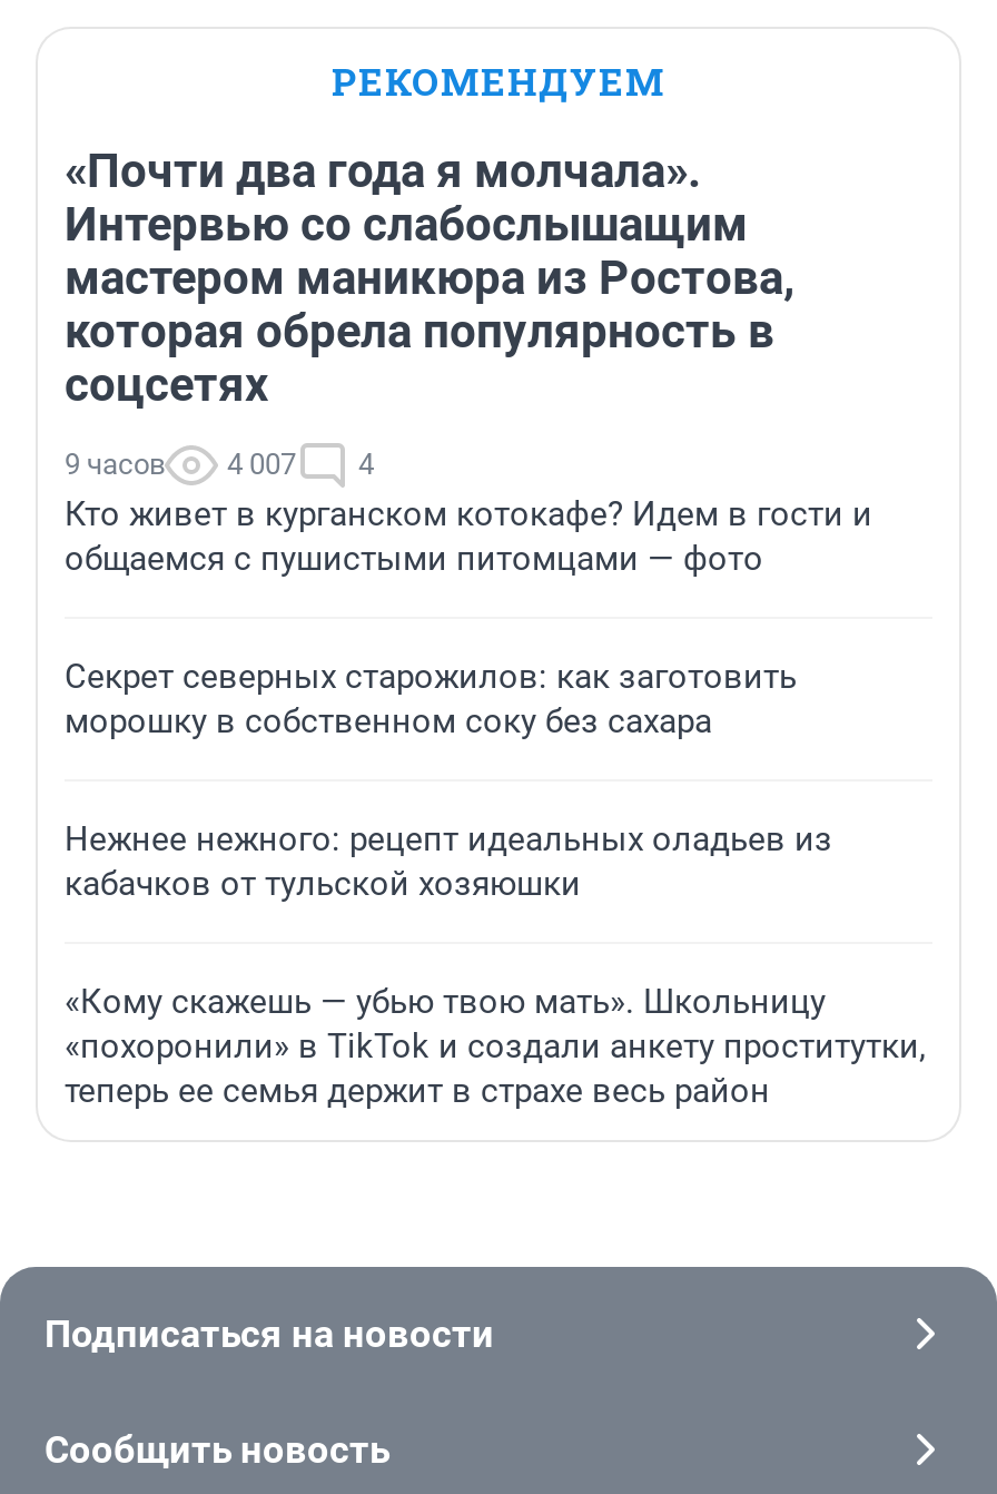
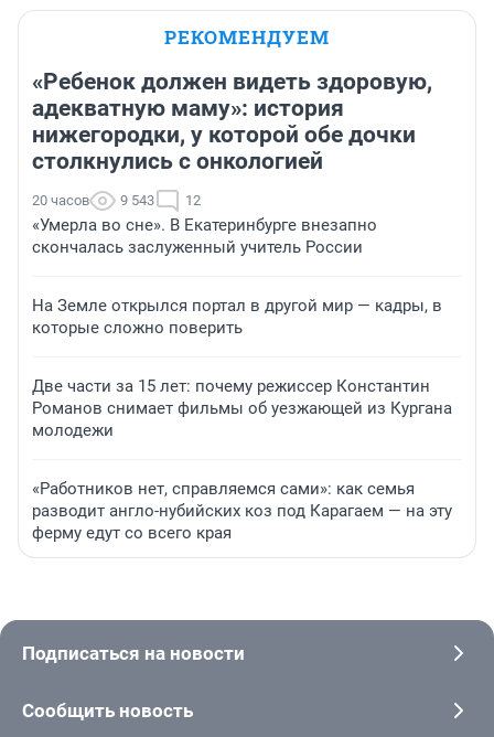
[65,144,794,411] «Почти два года я молчала». | Интервью со слабослышащим | мастером маникюра из Ростова, | которая обрела популярность в | соцсетях -> [32,68,432,174] «Ребенок должен видеть здоровую, | адекватную маму»: история | нижегородки, у которой обе дочки | столкнулись с онкологией
[65,446,872,578] 9 часов | 4 007 | 4 | Кто живет в курганском котокафе? Идем в гости и | общаемся с пушистыми питомцами — фото -> [32,191,377,257] 20 часов | 9 543 | 12 | «Умерла во сне». В Екатеринбурге внезапно | скончалась заслуженный учитель России
[65,656,797,740] Секрет северных старожилов: как заготовить | морошку в собственном соку без сахара -> [32,295,442,337] На Земле открылся портал в другой мир — кадры, в | которые сложно поверить
[65,818,832,903] Нежнее нежного: рецепт идеальных оладьев из | кабачков от тульской хозяюшки -> [32,376,452,440] Две части за 15 лет: почему режиссер Константин | Романов снимает фильмы об уезжающей из Кургана | молодежи
[65,981,926,1110] «Кому скажешь — убью твою мать». Школьницу | «похоронили» в TikTok и создали анкету проститутки, | теперь ее семья держит в страхе весь район -> [32,478,452,542] «Работников нет, справляемся сами»: как семья | разводит англо-нубийских коз под Карагаем — на эту | ферму едут со всего края

